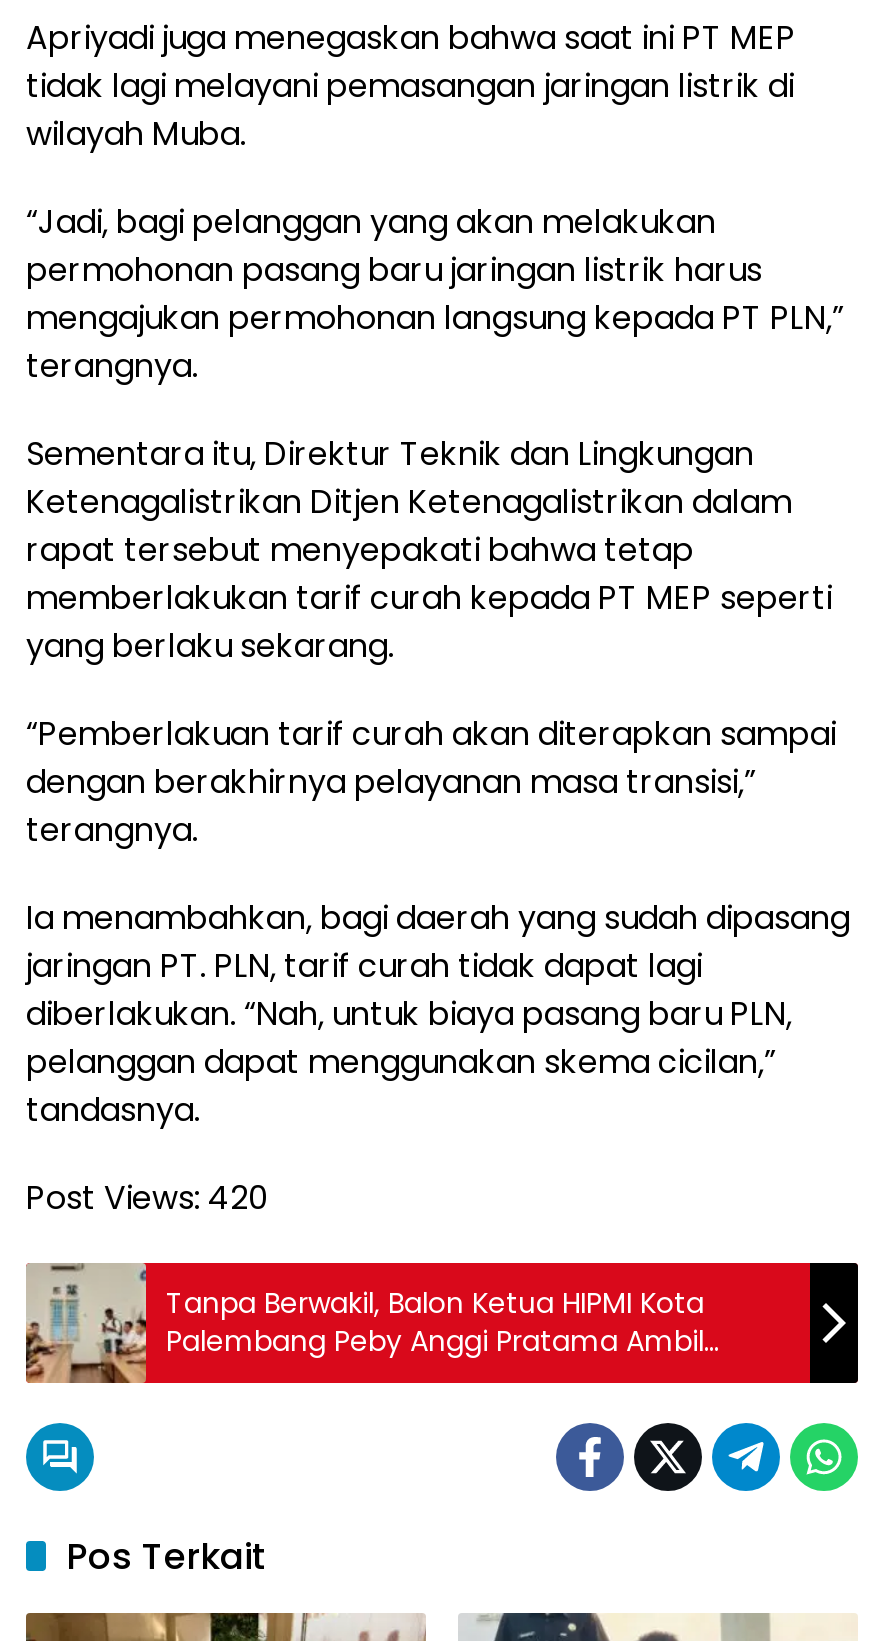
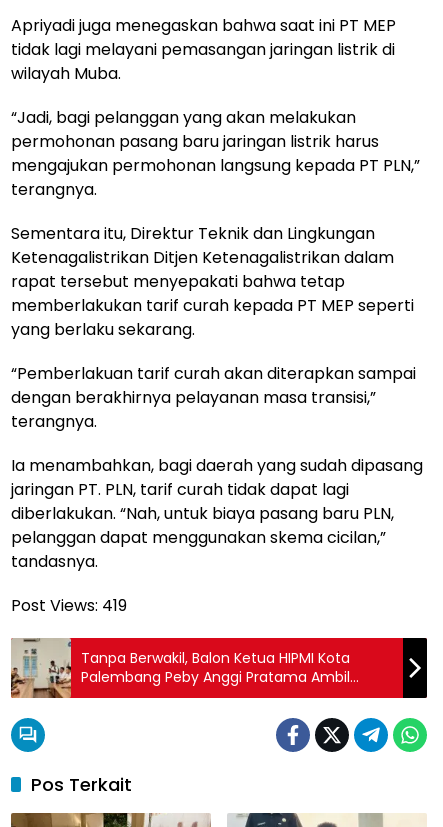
[26,1175,268,1221] Post Views: 420 -> [11,594,127,617] Post Views: 419

